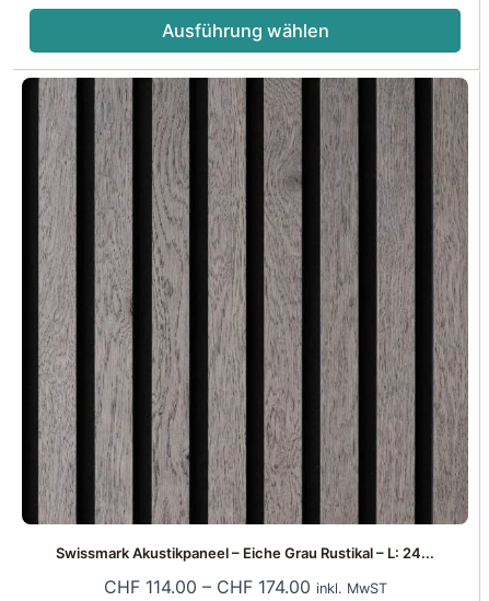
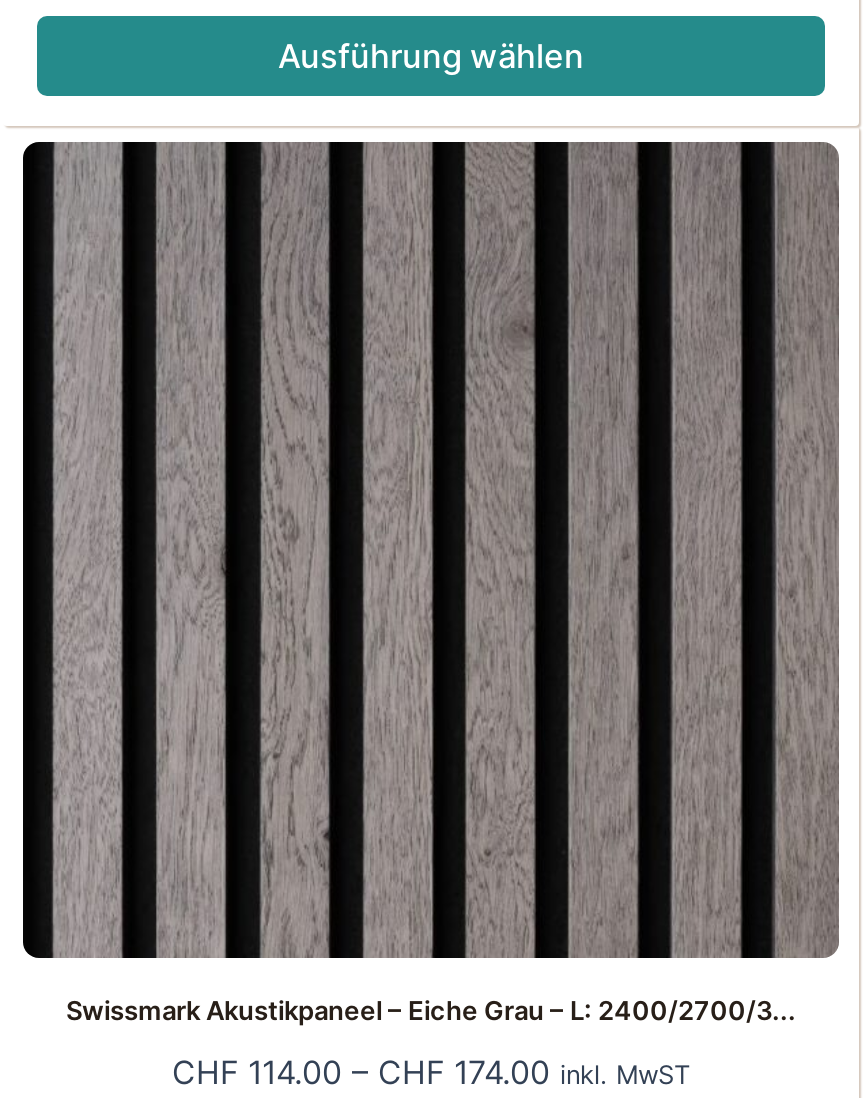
[56,544,434,561] Swissmark Akustikpaneel – Eiche Grau Rustikal – L: 24... -> [66,994,796,1026] Swissmark Akustikpaneel – Eiche Grau – L: 2400/2700/3...

